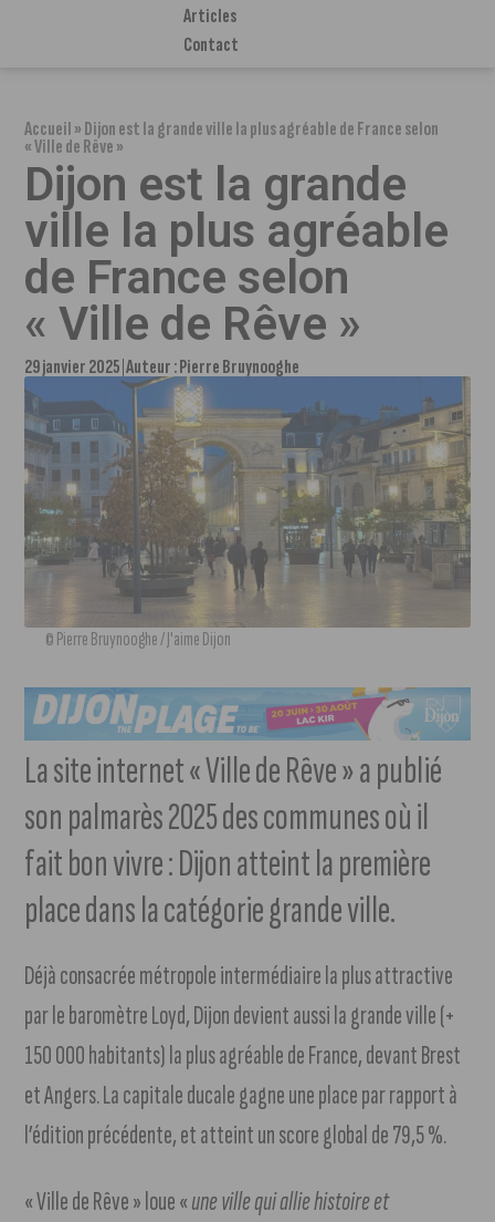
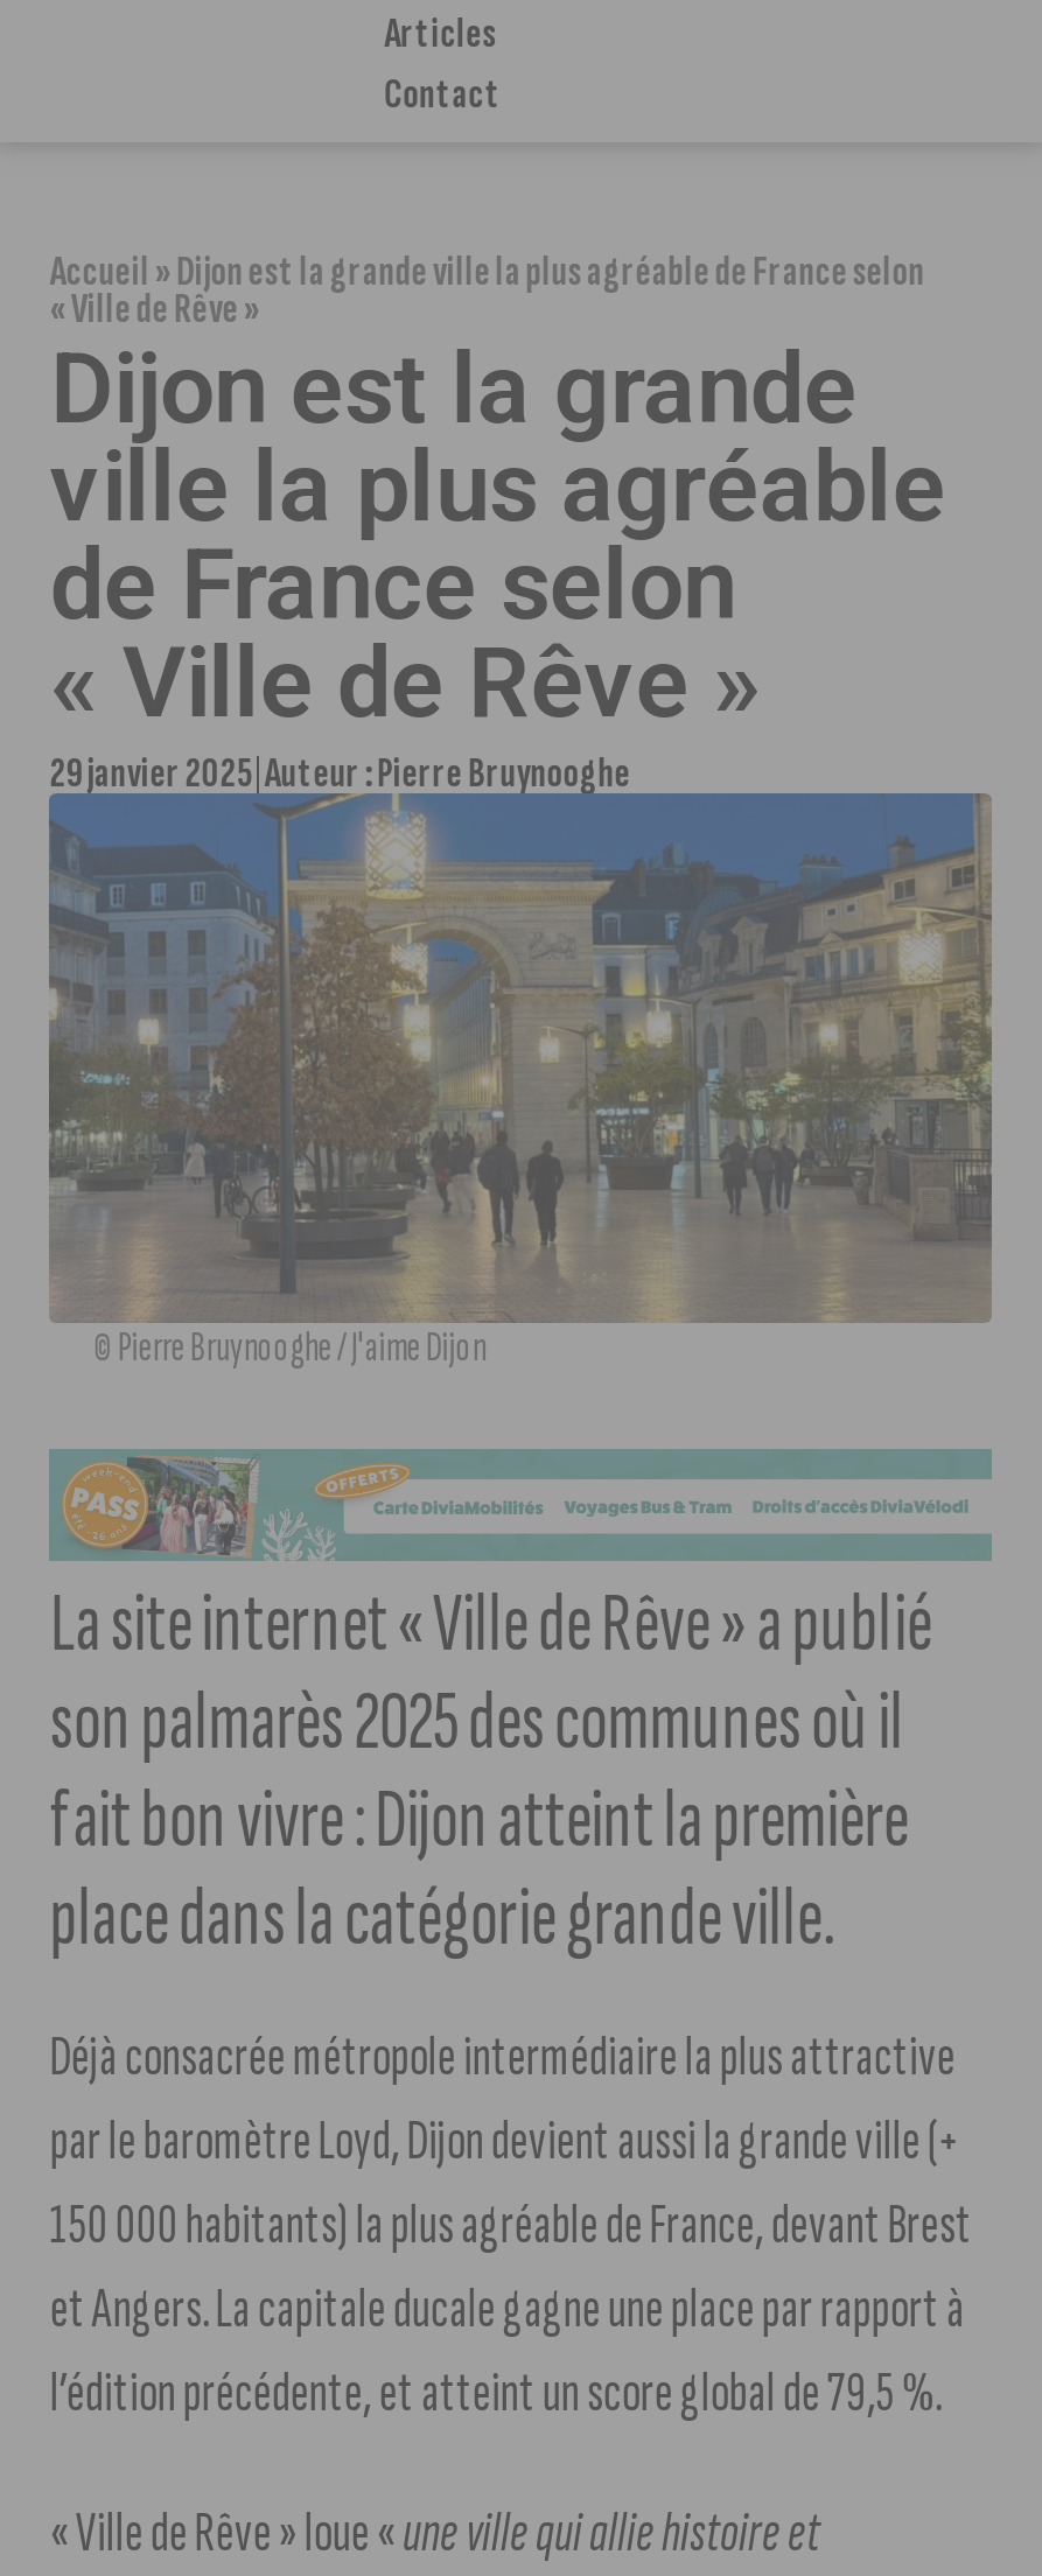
[24,686,472,741] [image] -> [49,1447,992,1563] [image]

